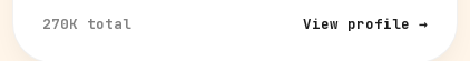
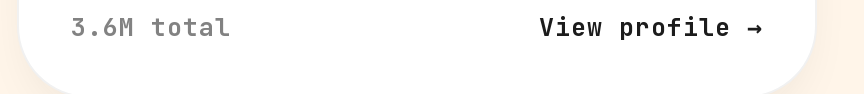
[42,14,131,33] 270K total -> [71,10,231,44] 3.6M total

